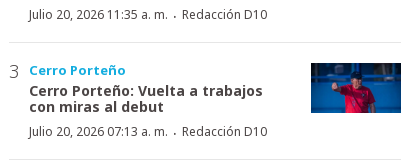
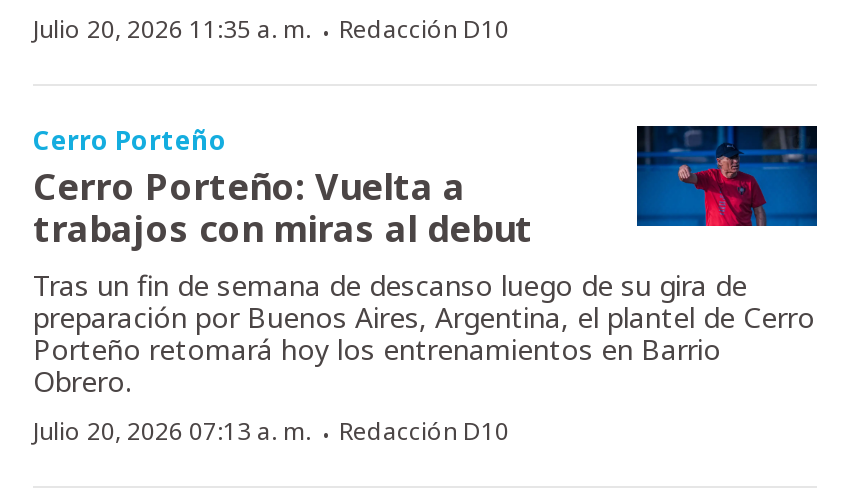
[29,81,263,116] Cerro Porteño: Vuelta a trabajos | con miras al debut -> [33,162,815,400] Cerro Porteño: Vuelta a | trabajos con miras al debut | Tras un fin de semana de descanso luego de su gira de | preparación por Buenos Aires, Argentina, el plantel de Cerro | Porteño retomará hoy los entrenamientos en Barrio | Obrero.

